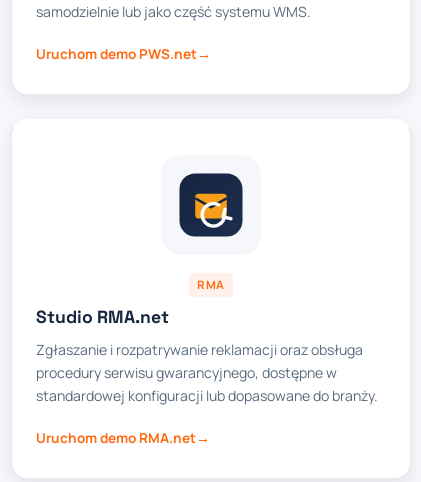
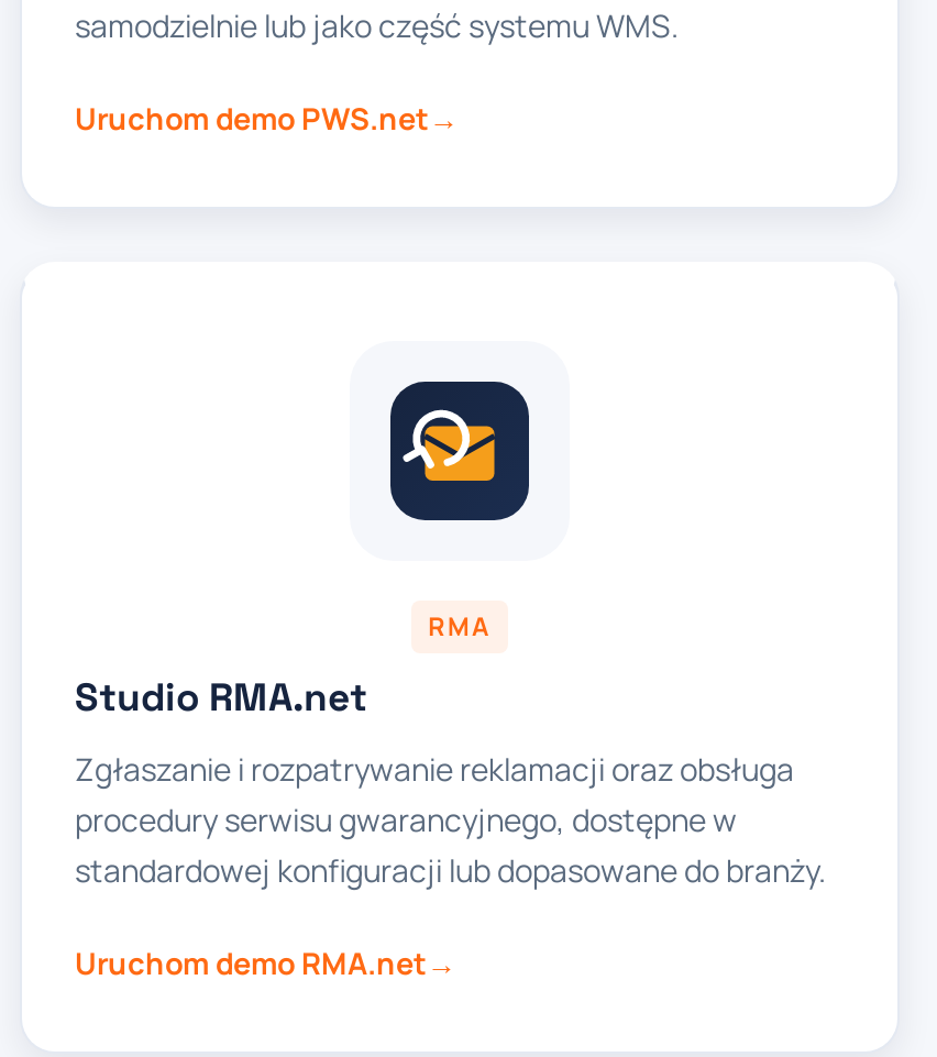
[186,186,234,229] [image] -> [400,407,506,502] [image]

